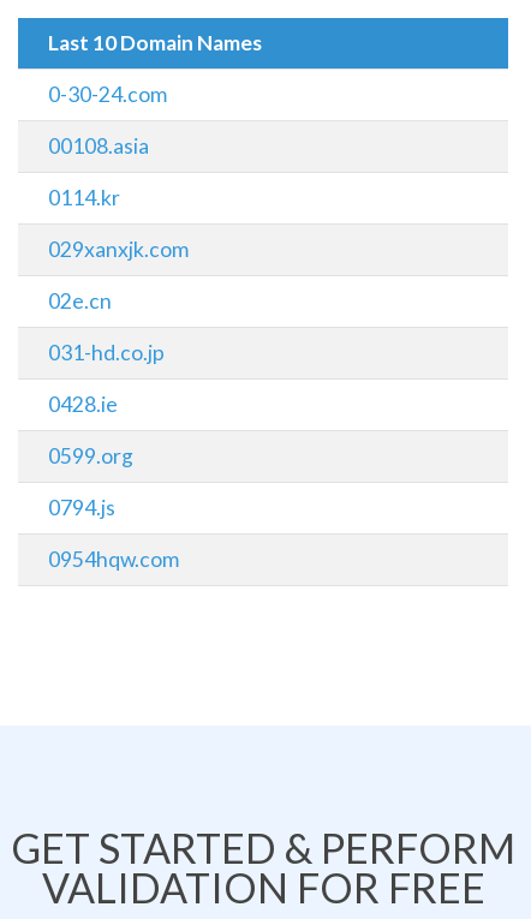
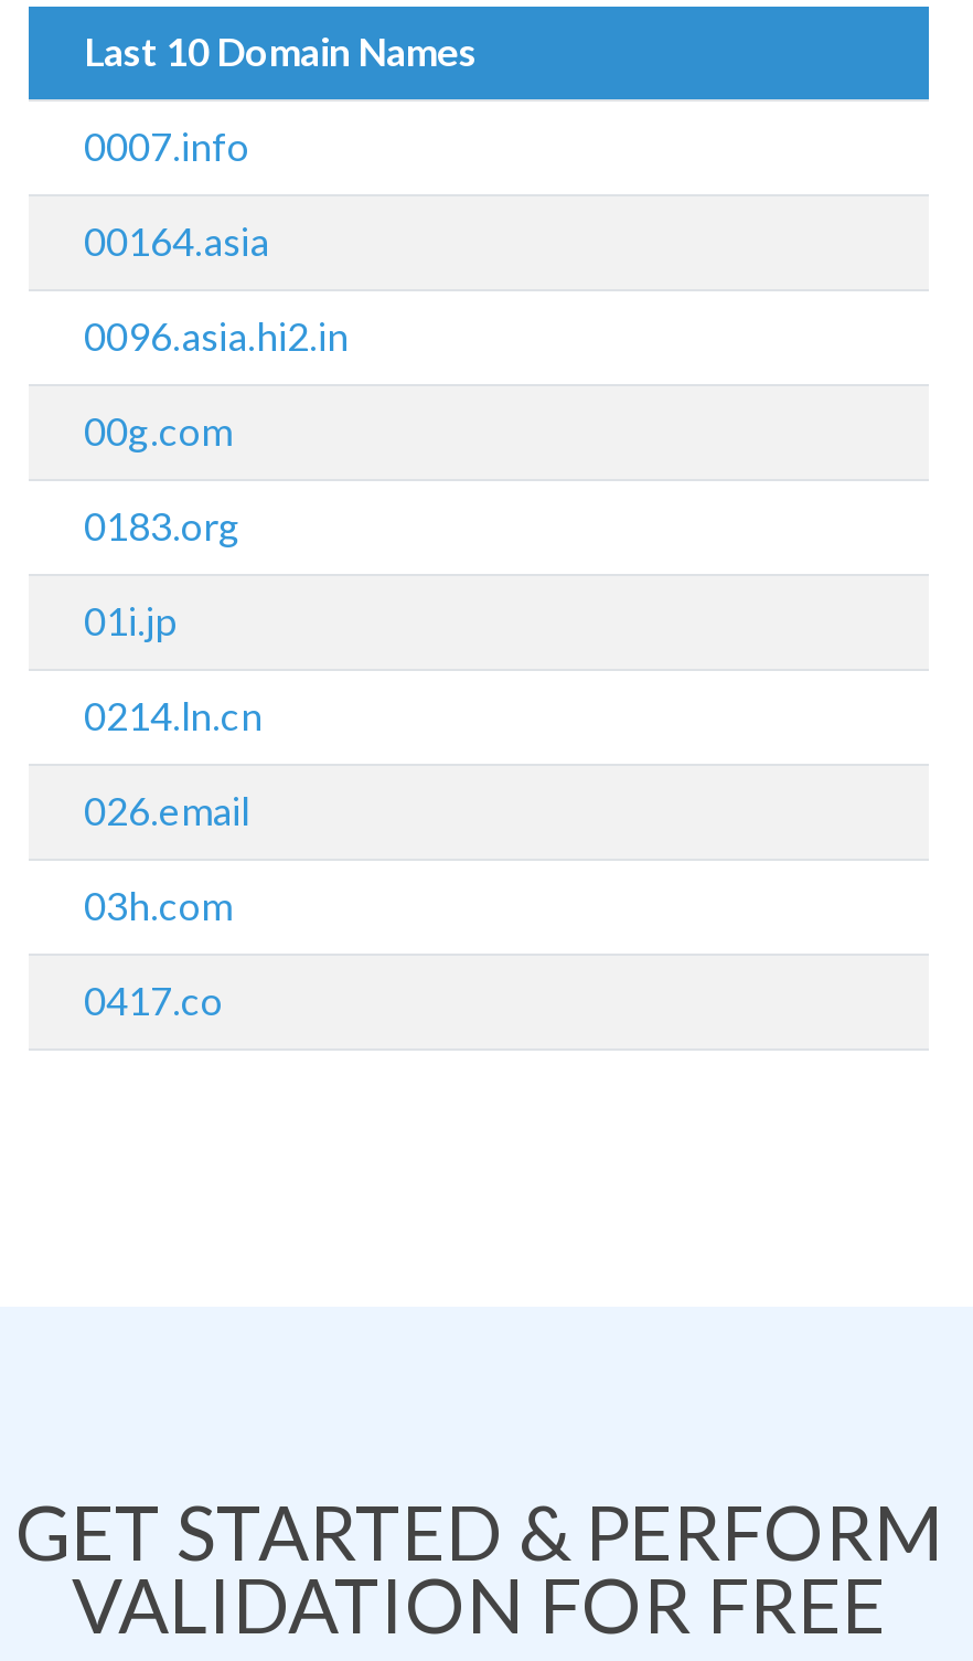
[48,82,167,107] 0-30-24.com -> [84,124,249,170] 0007.info
[48,133,149,159] 00108.asia -> [84,219,269,265] 00164.asia
[48,185,120,210] 0114.kr -> [84,313,349,360] 0096.asia.hi2.in
[48,237,189,262] 029xanxjk.com -> [84,408,232,455] 00g.com
[48,288,112,314] 02e.cn -> [84,503,240,550] 0183.org
[48,340,165,365] 031-hd.co.jp -> [84,598,177,645] 01i.jp
[48,392,118,417] 0428.ie -> [84,693,263,739] 0214.ln.cn
[48,443,133,469] 0599.org -> [84,788,249,834] 026.email
[48,495,115,520] 0794.js -> [84,883,232,929] 03h.com
[48,547,179,572] 0954hqw.com -> [84,978,223,1024] 0417.co

